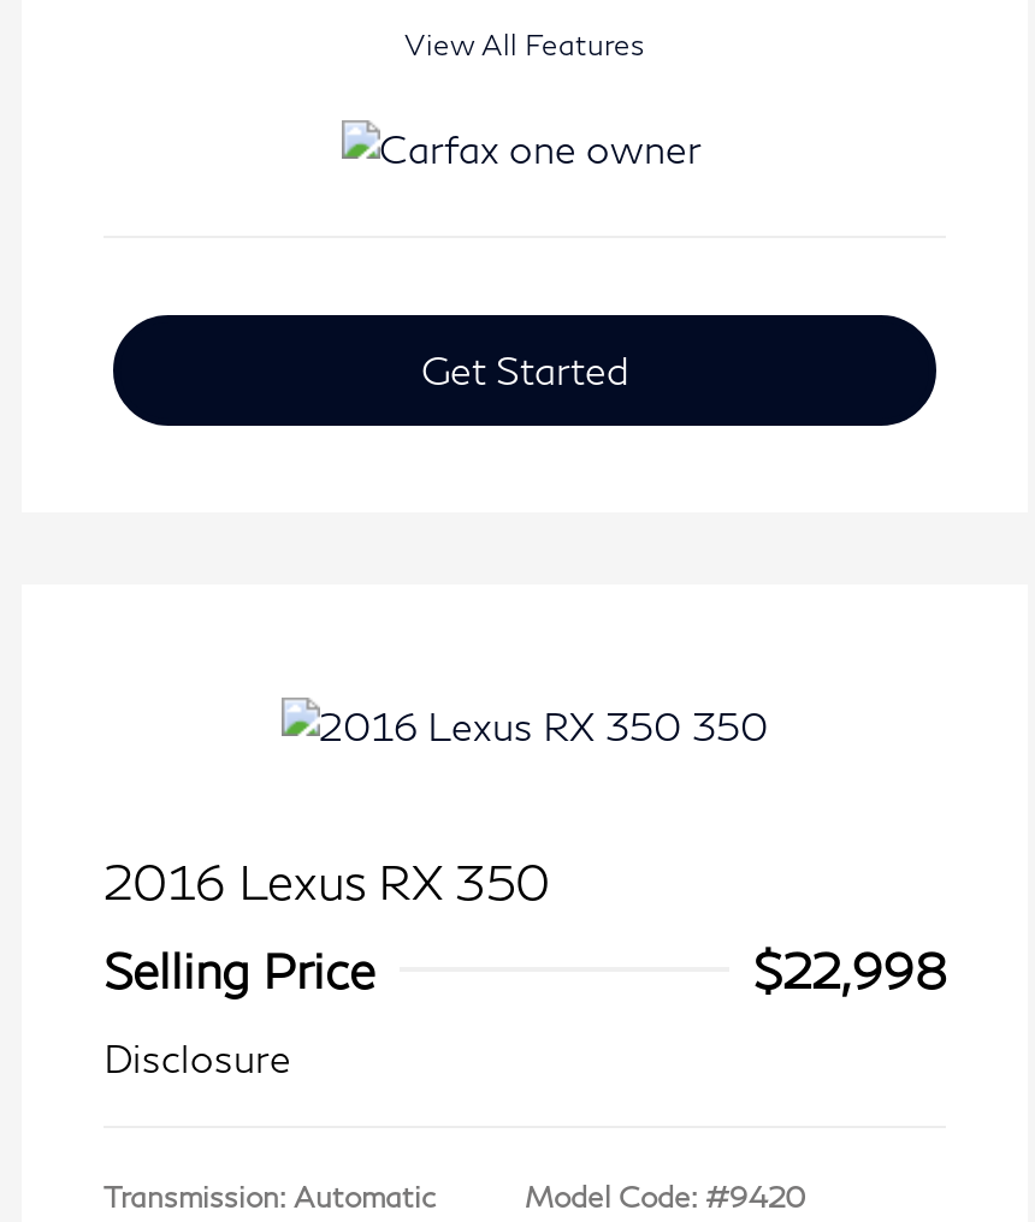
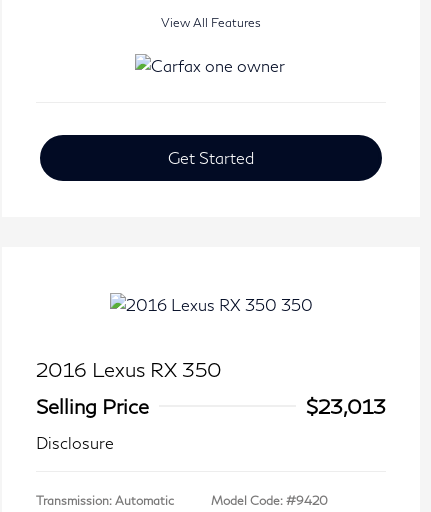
[753,939,946,997] $22,998 -> [306,394,386,418] $23,013

